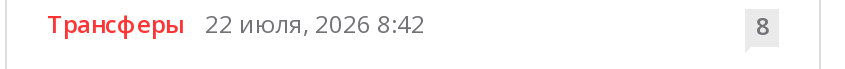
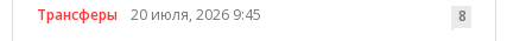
[47,8,425,42] Трансферы 22 июля, 2026 8:42 -> [37,4,261,24] Трансферы 20 июля, 2026 9:45

